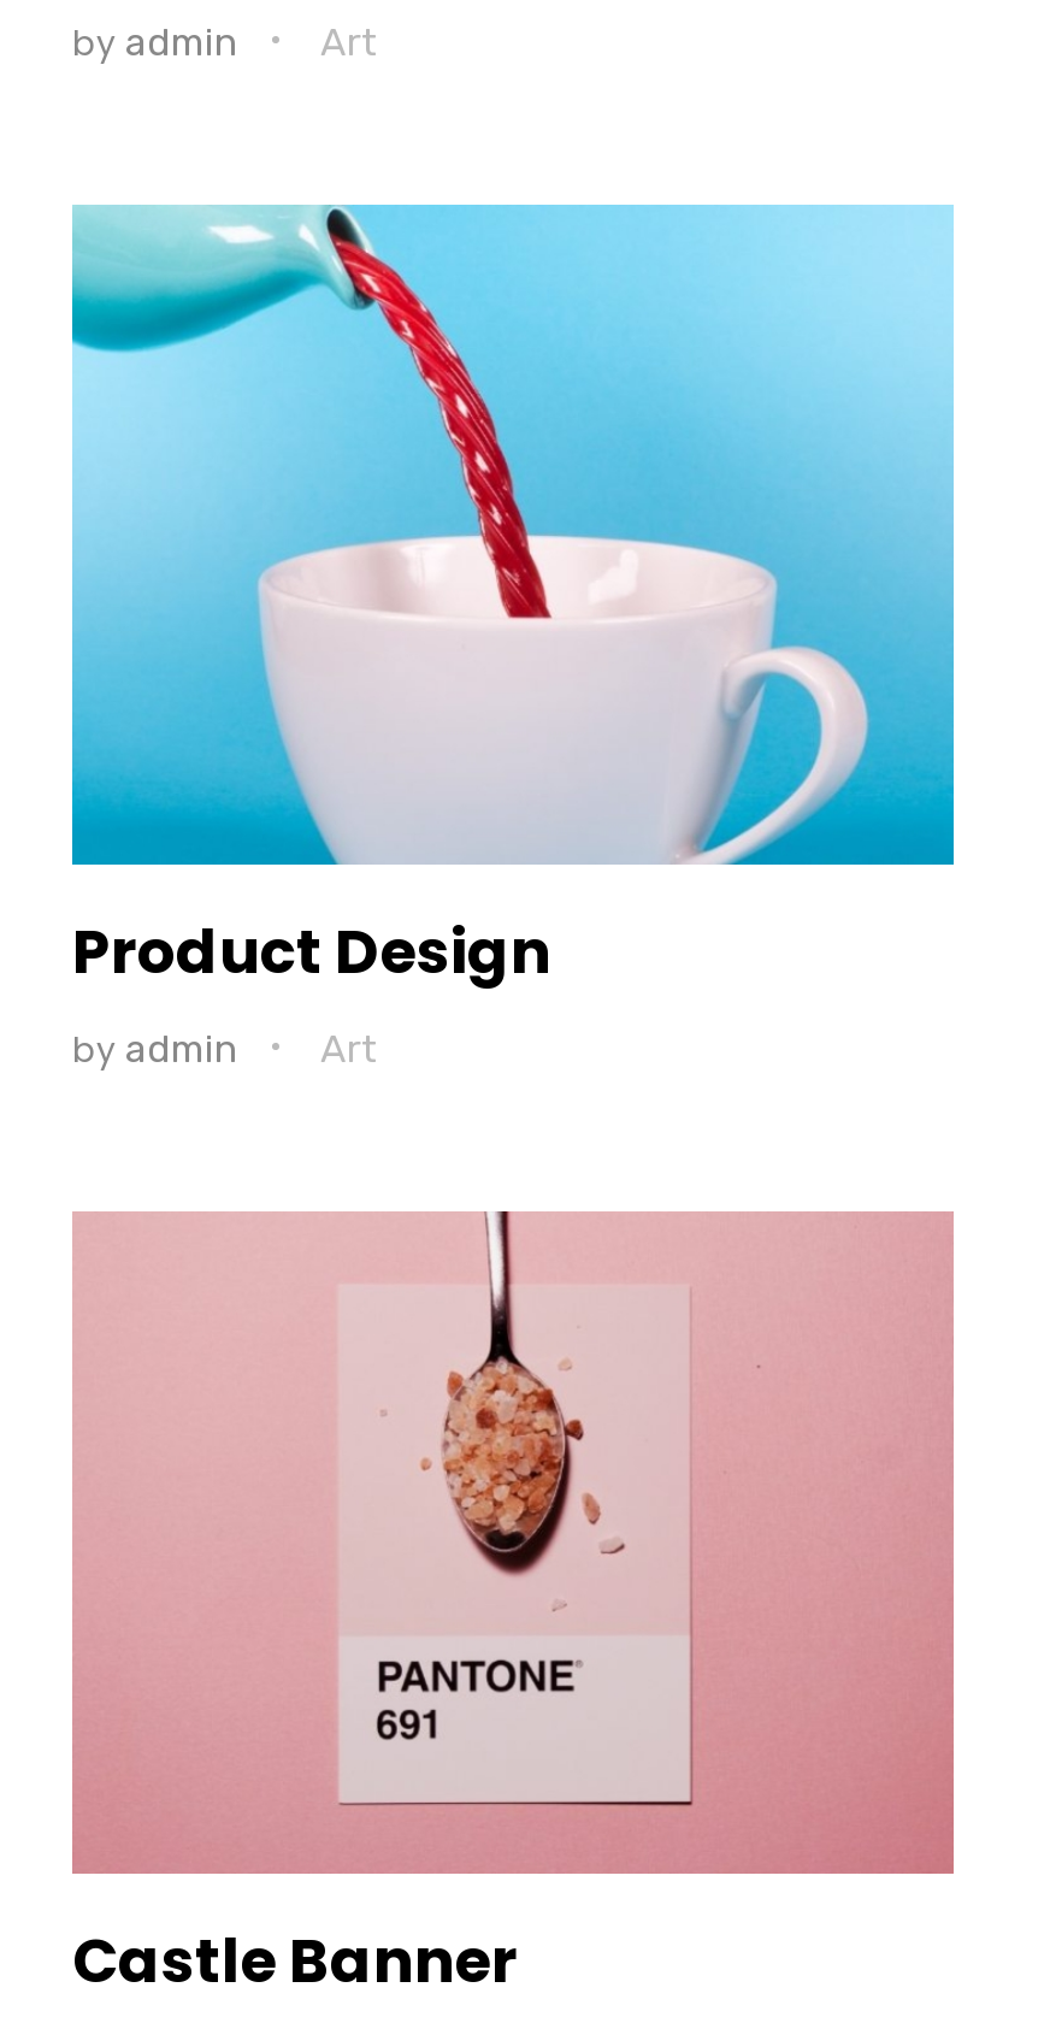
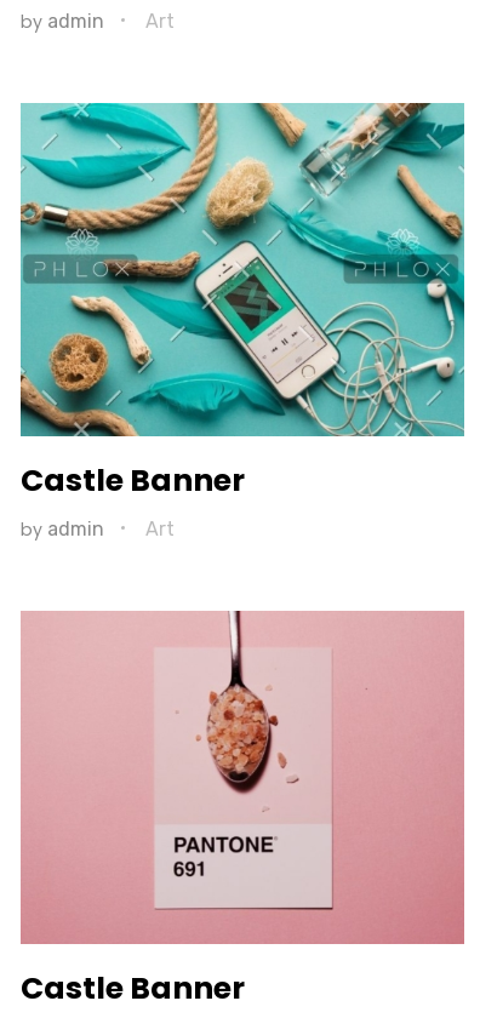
[70,202,956,995] [image] | Product Design -> [19,102,465,502] [image] | Castle Banner

